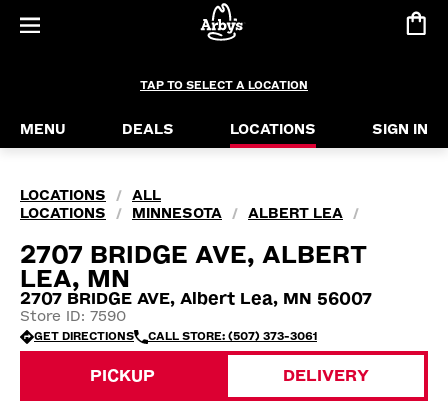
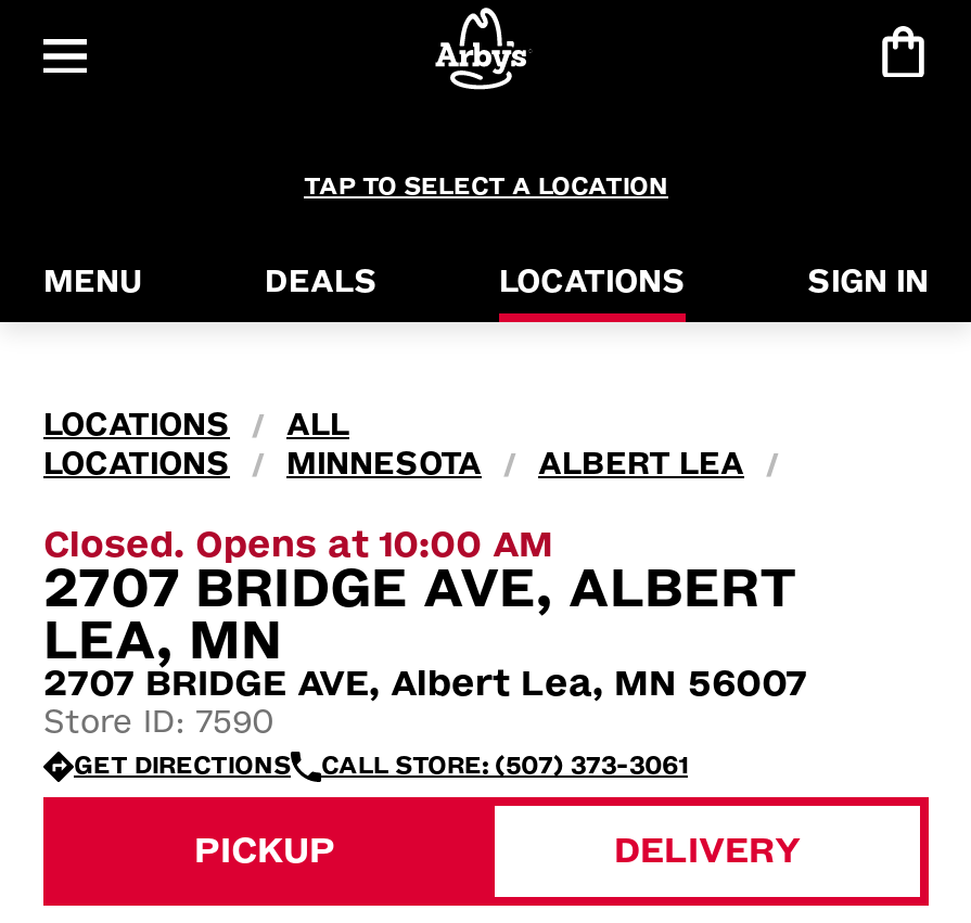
none -> [43,524,553,565] Closed. Opens at 10:00 AM

